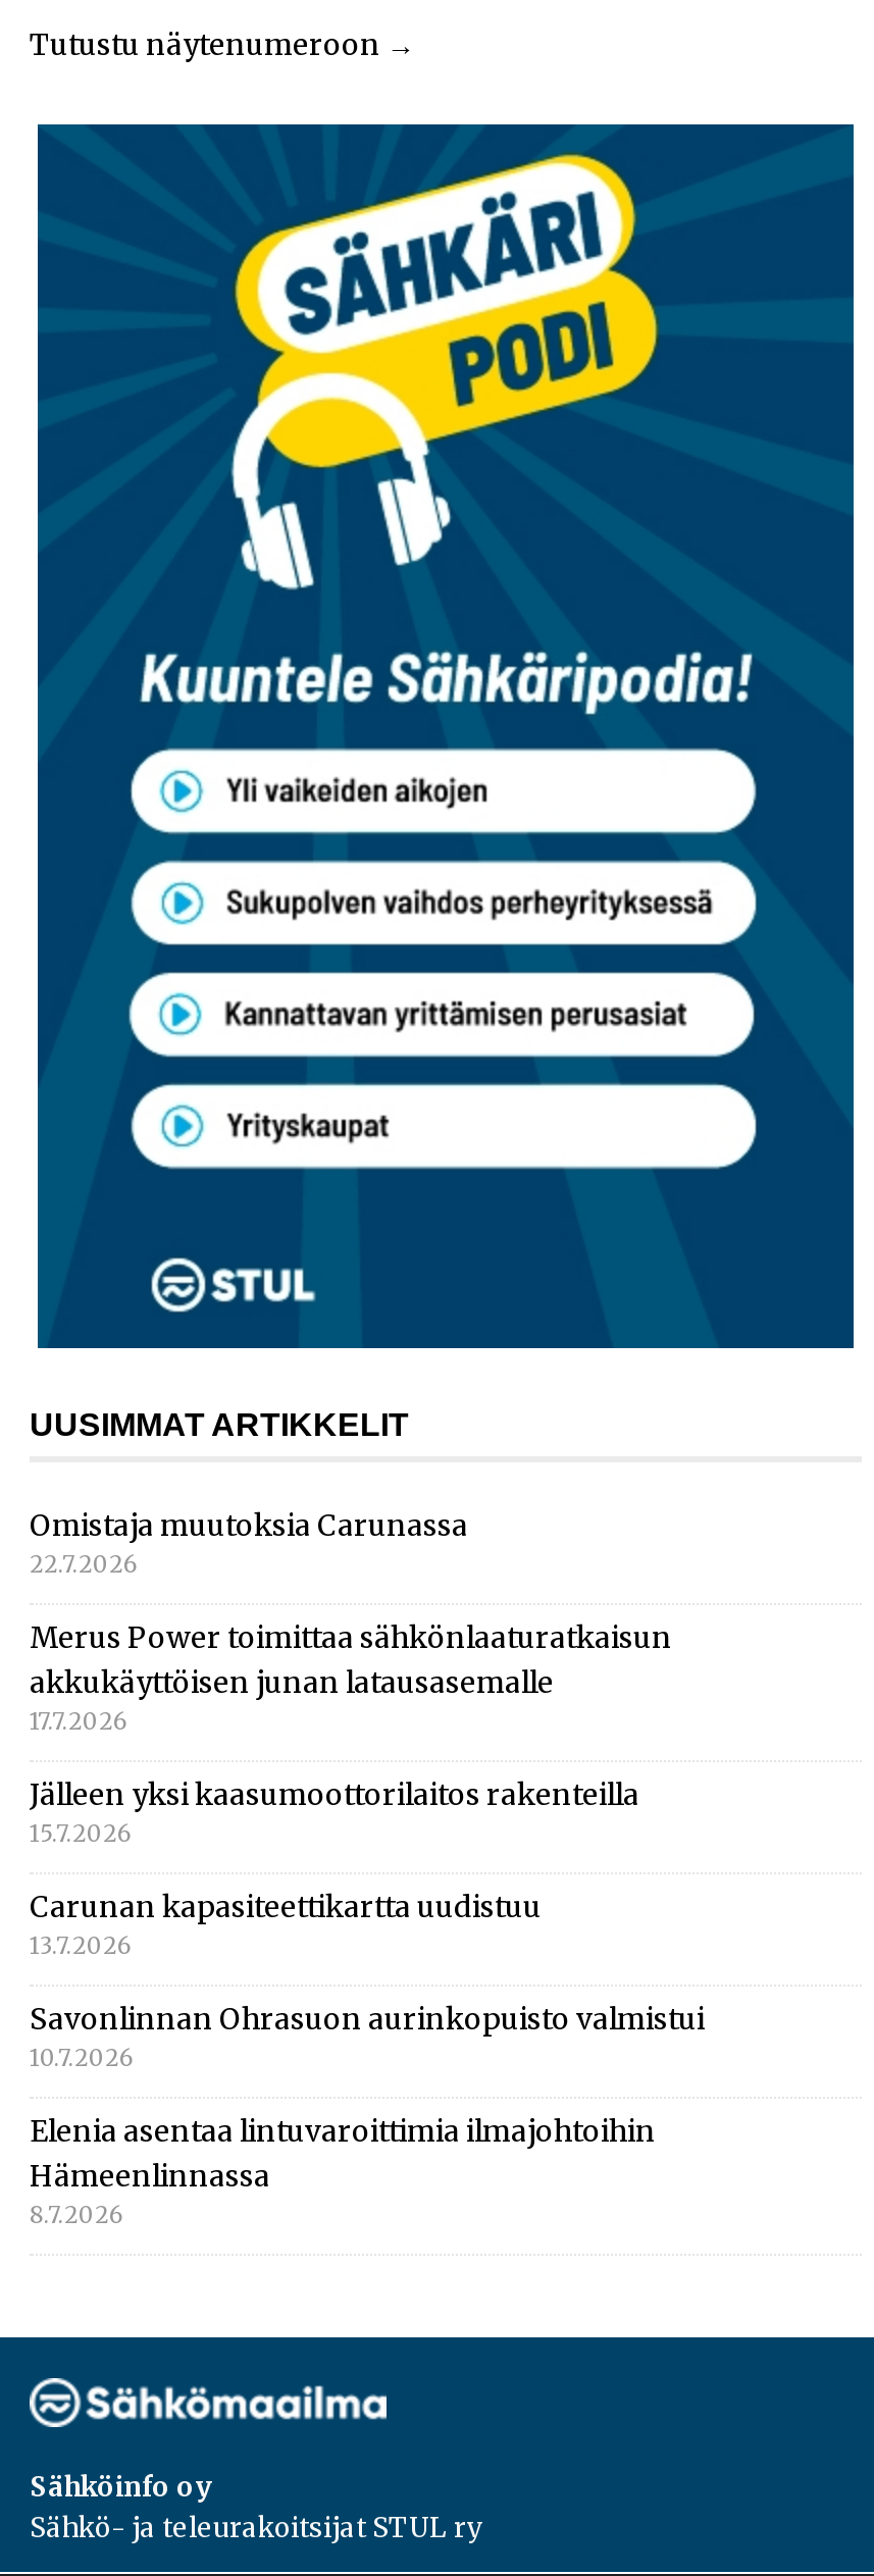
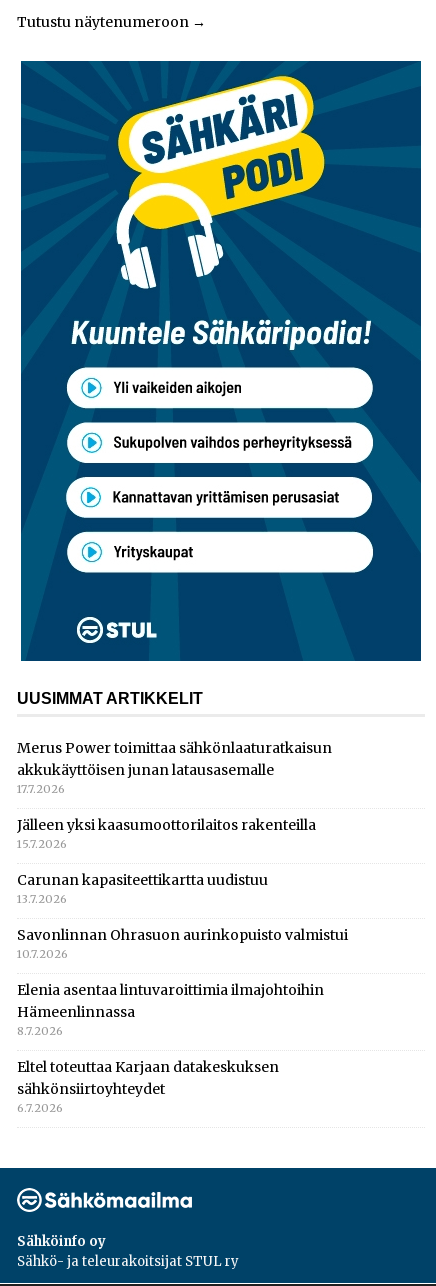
[30,1507,468,1578] Omistaja muutoksia Carunassa | 22.7.2026 -> none
moved [30,1619,705,2229] -> [17,739,348,1038]: Merus Power toimittaa sähkönlaaturatkaisun | akkukäyttöisen junan latausasemalle | 17.7.2026 | ... | Hämeenlinnassa | 8.7.2026
none -> [17,1058,279,1115] Eltel toteuttaa Karjaan datakeskuksen | sähkönsiirtoyhteydet | 6.7.2026

